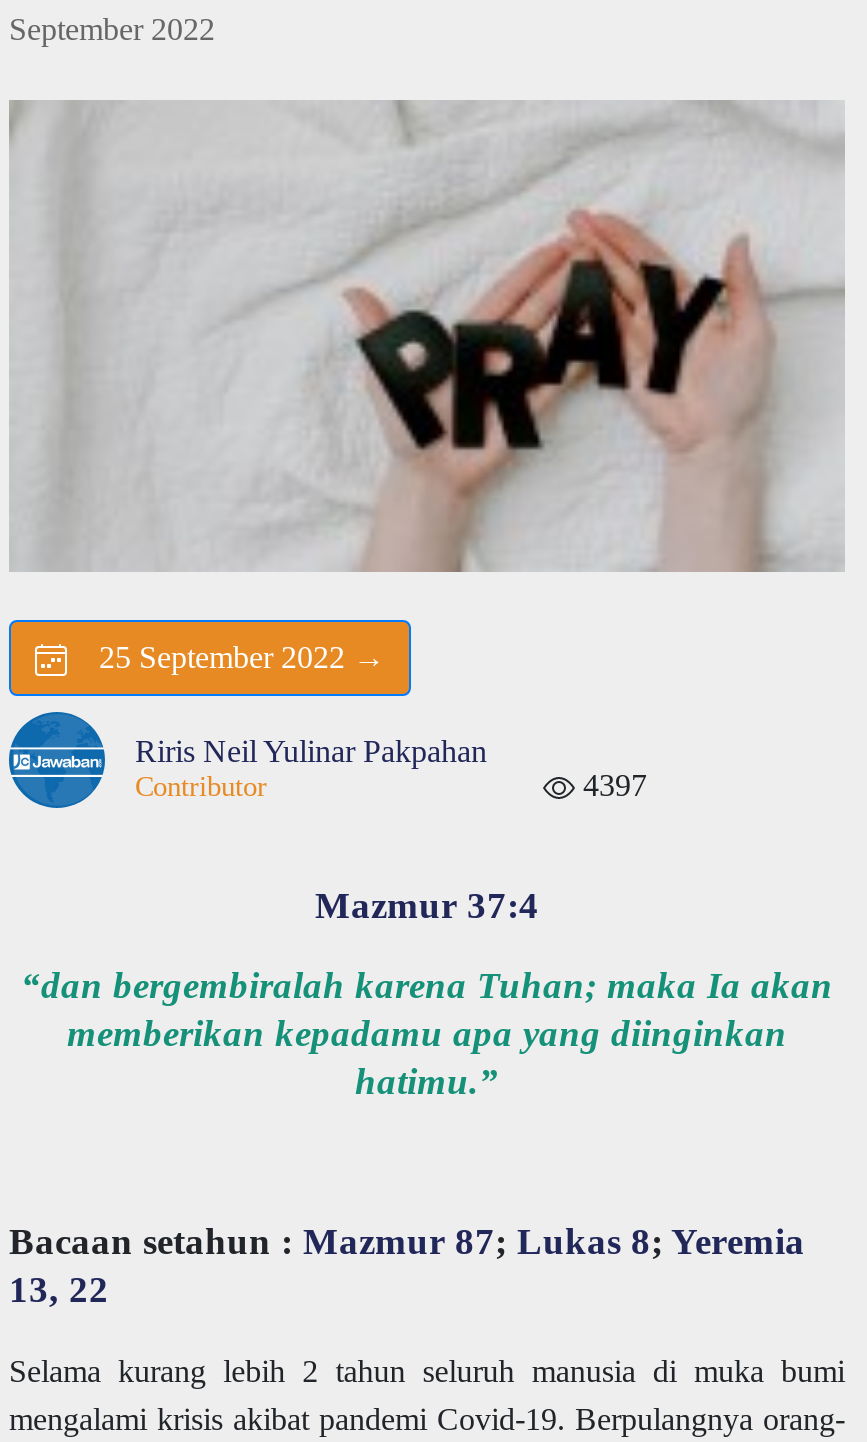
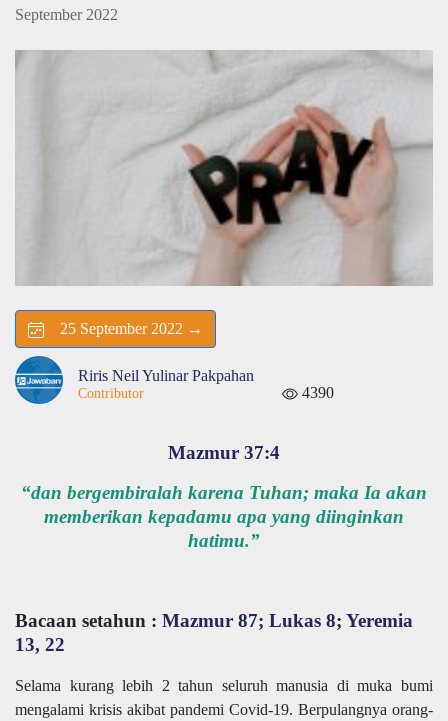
[575,767,647,801] 4397 -> [298,384,334,401] 4390

